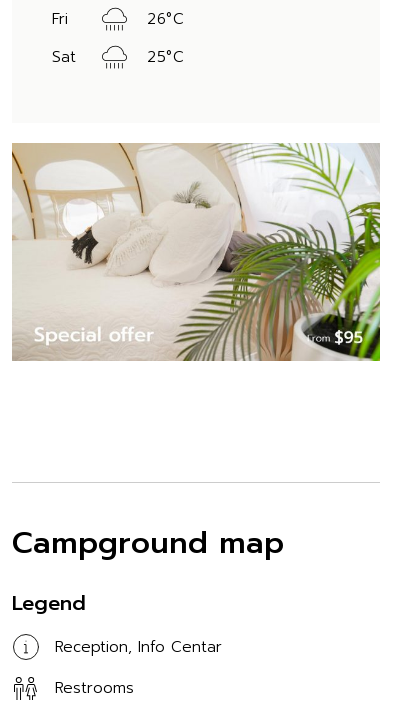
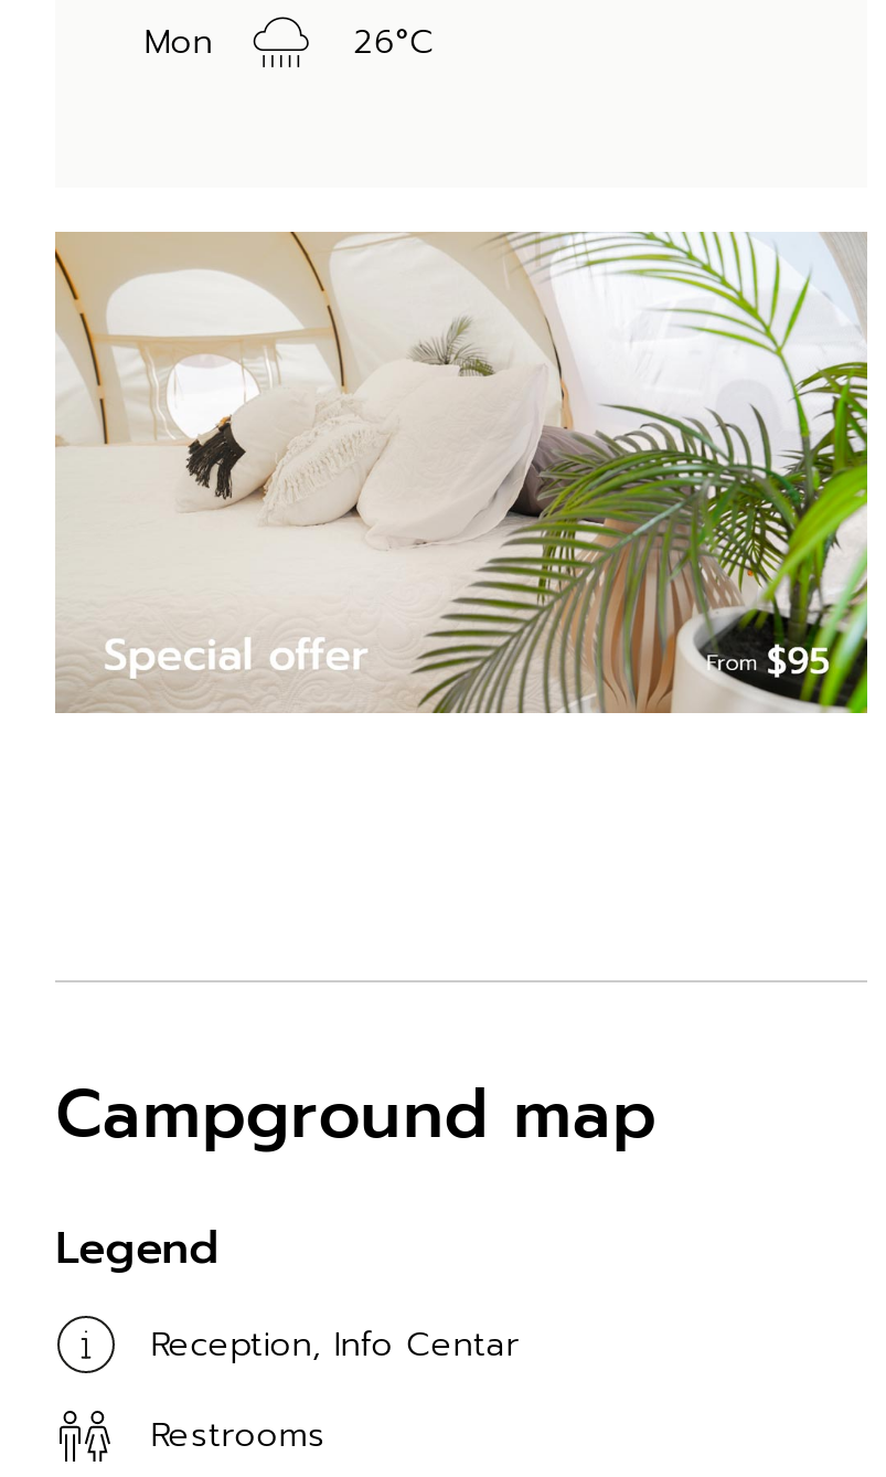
[52,8,68,30] Fri -> [144,18,213,67] Mon
[52,46,184,68] Sat | 25°C -> none

